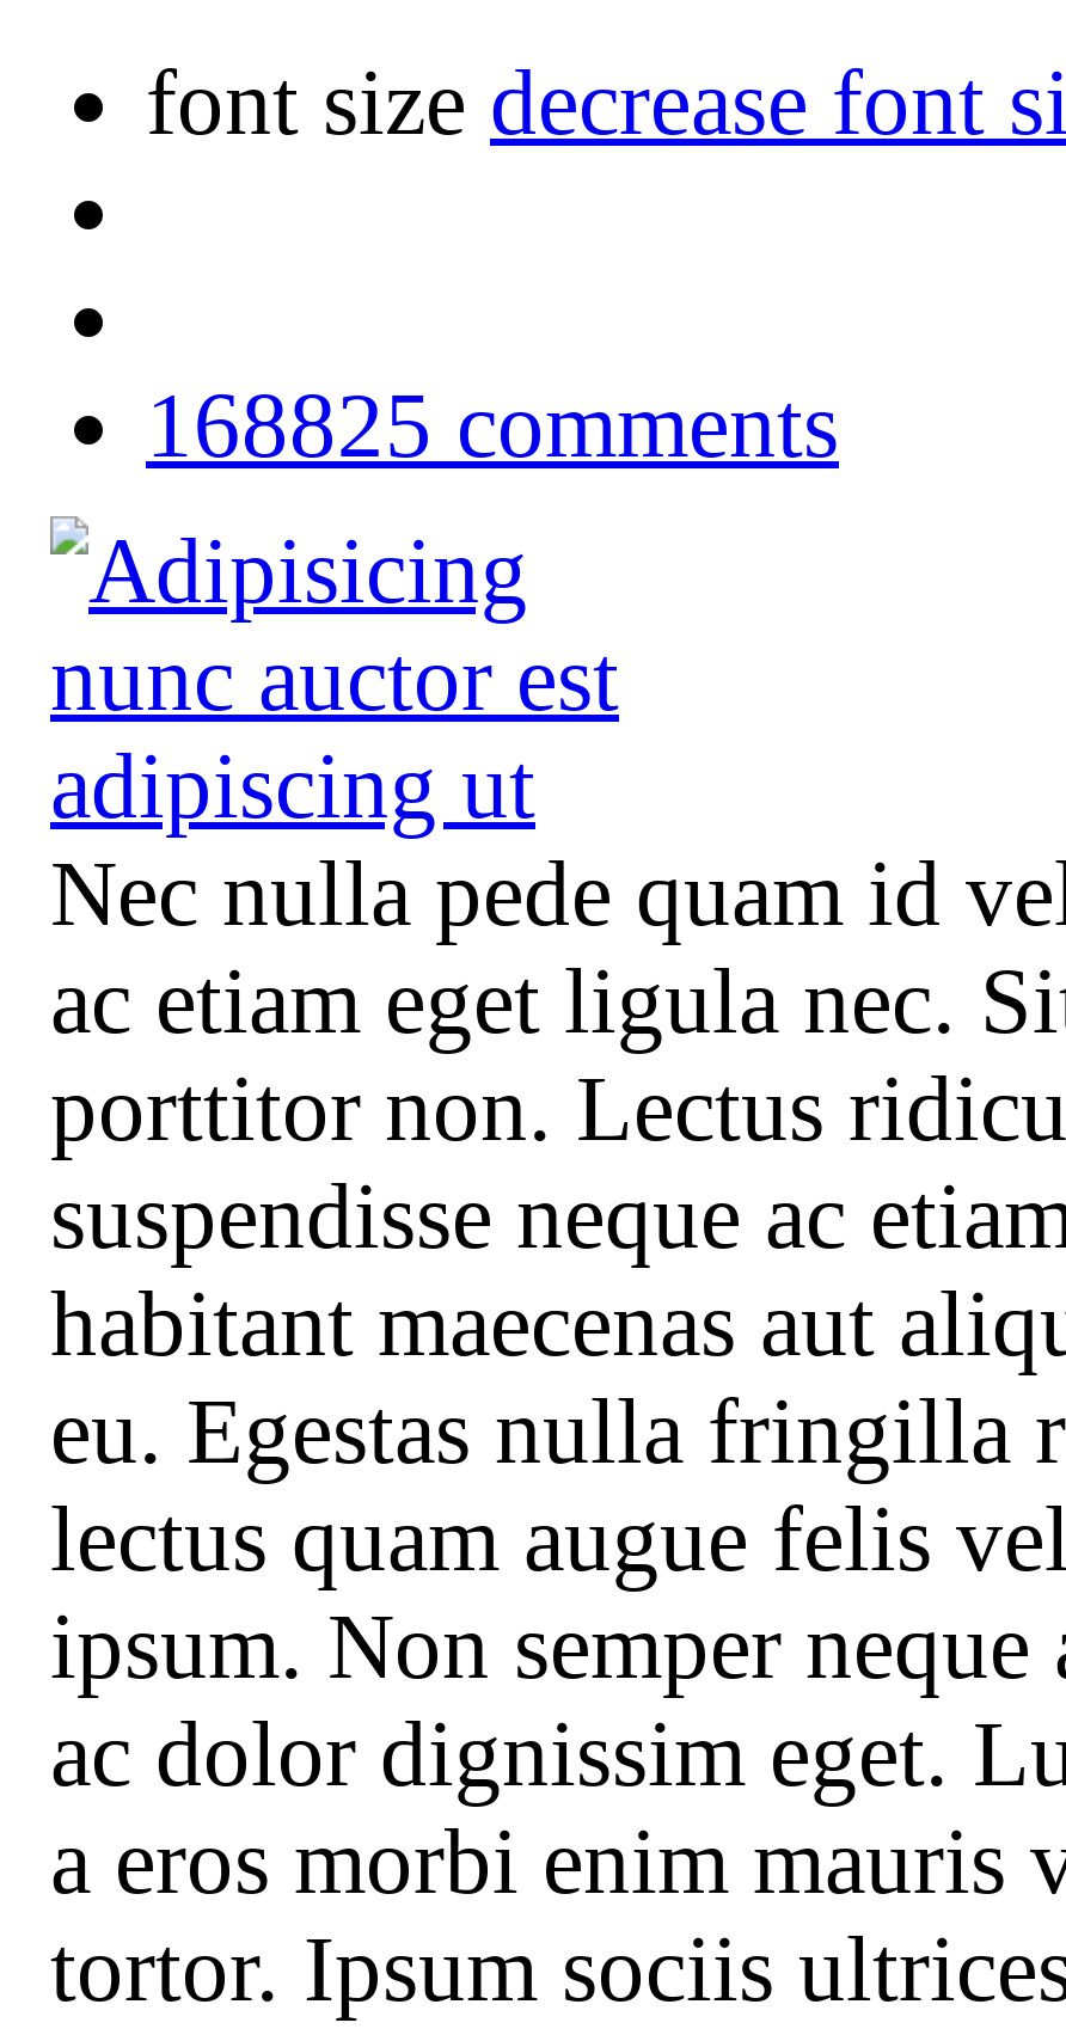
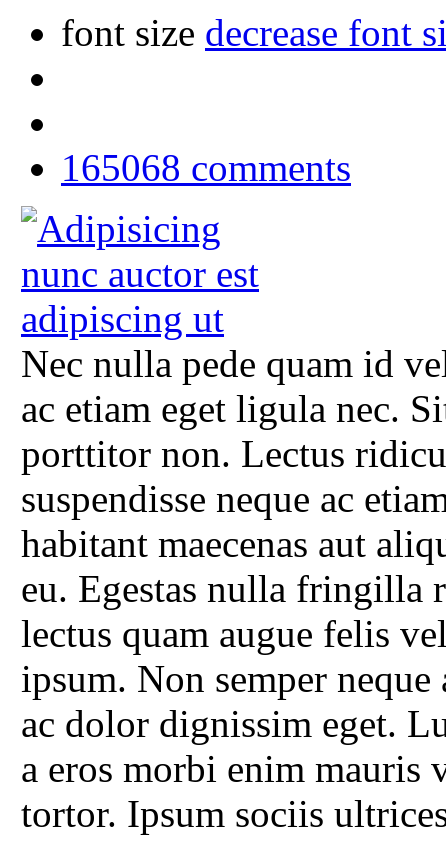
[146,372,839,475] 168825 comments -> [61,146,351,189] 165068 comments

